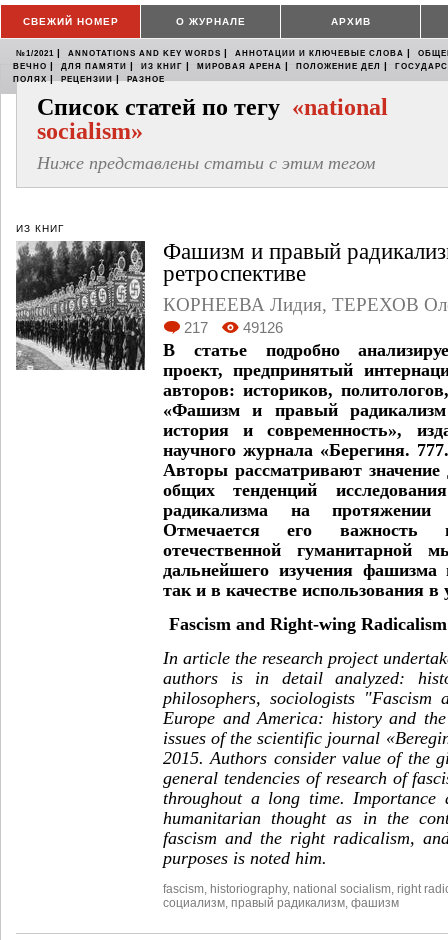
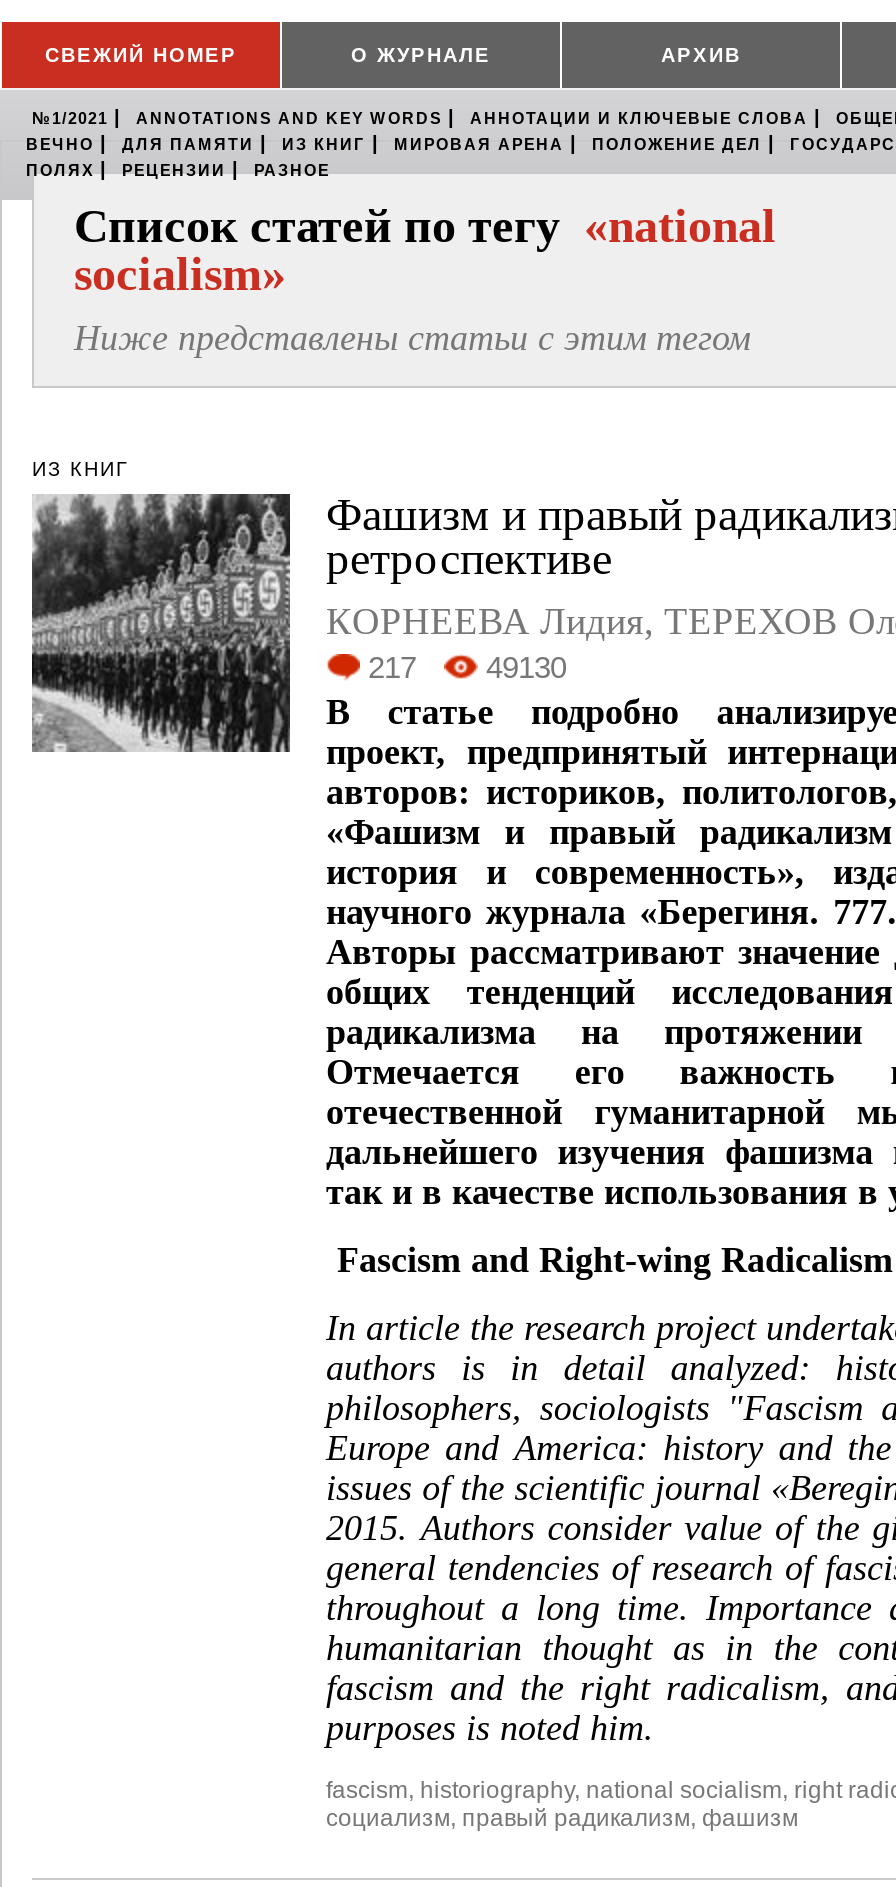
[243,319,283,336] 49126 -> [486,651,566,685] 49130

